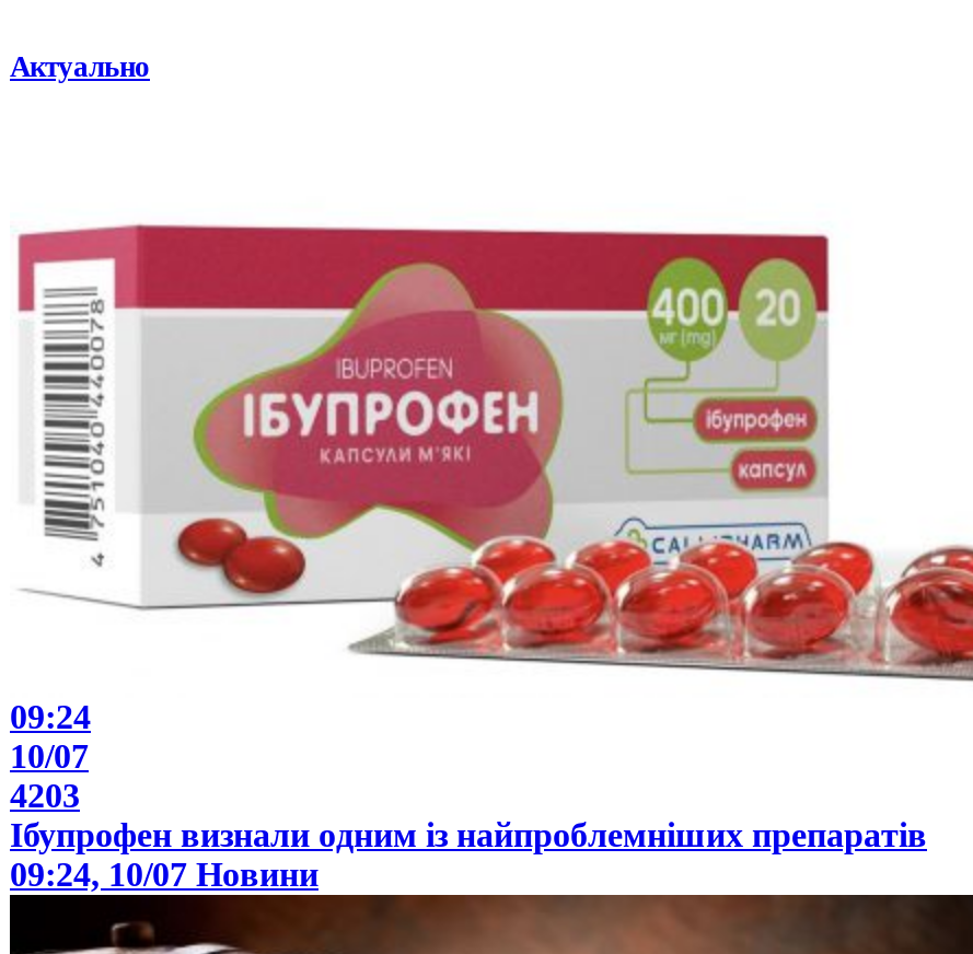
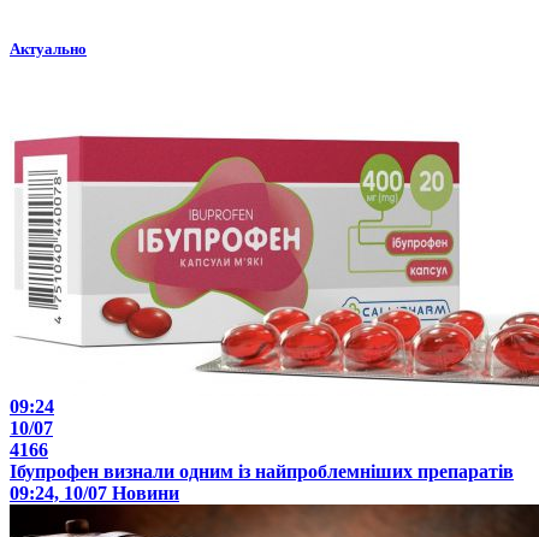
[10,777,80,814] 4203 -> [10,439,48,460] 4166

